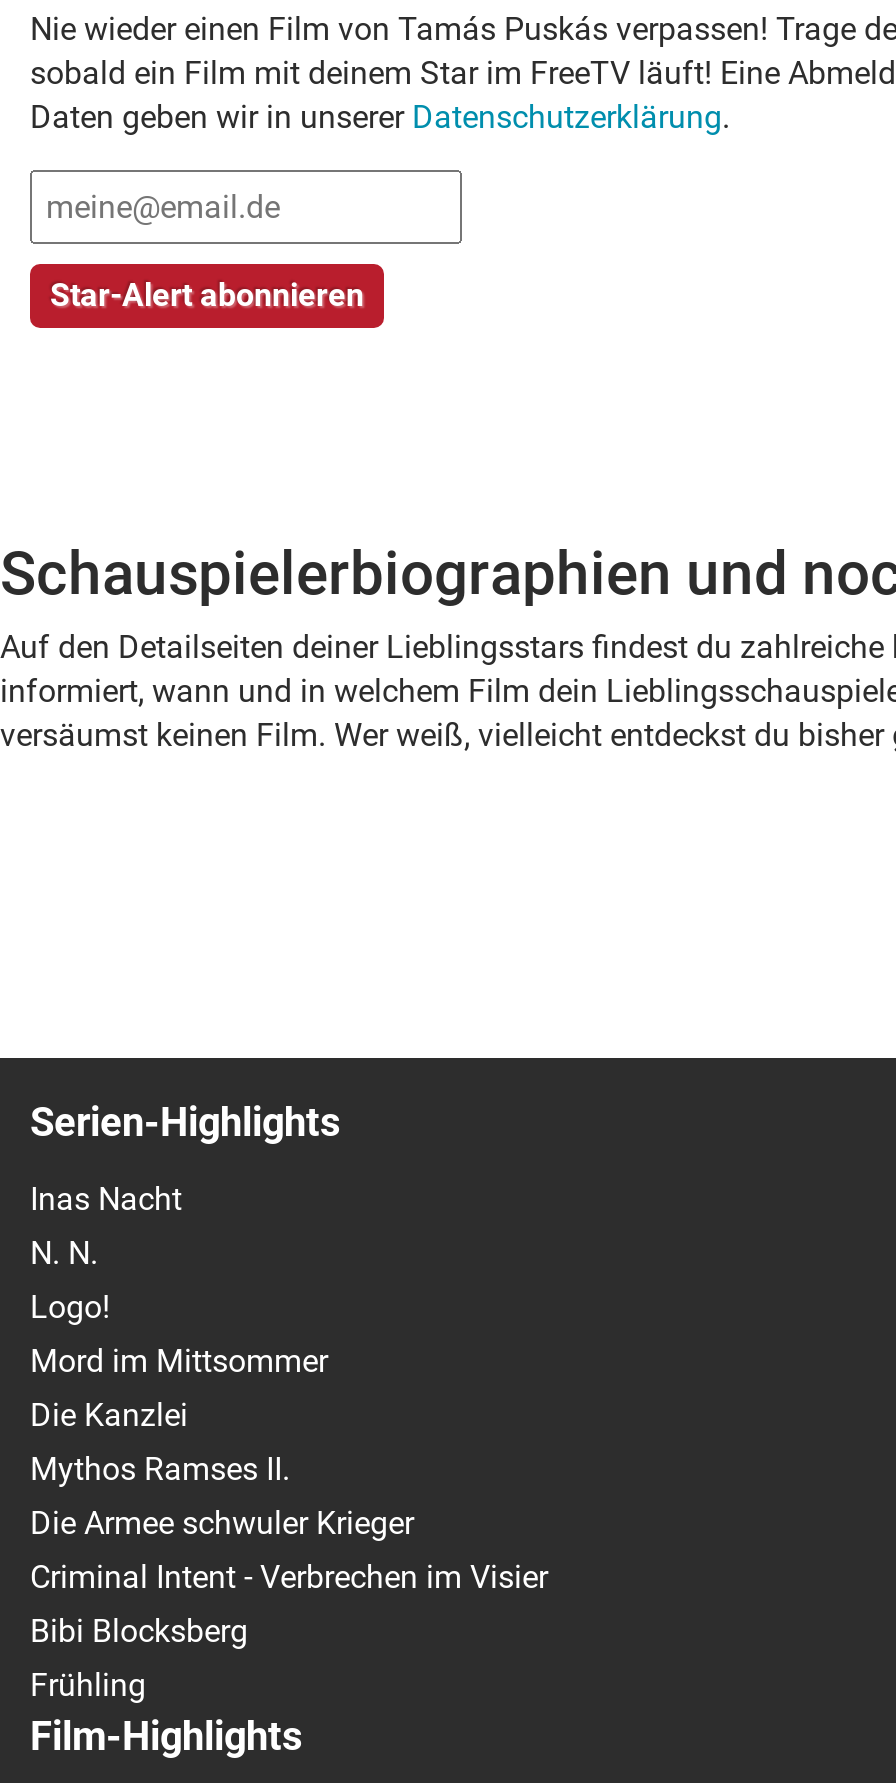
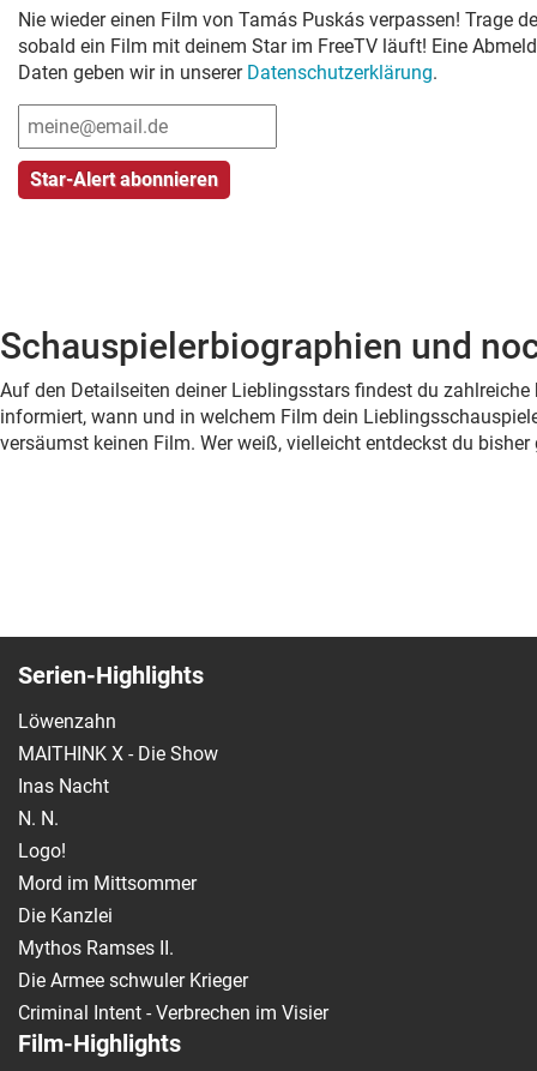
none -> [18,710,218,765] Löwenzahn | MAITHINK X - Die Show
moved [30,1180,548,1596] -> [18,775,328,1024]: Inas Nacht | N. N. | Logo! | Mord im Mittsommer | Die Kanzlei | Mythos Ramses II. | Die Armee schwuler Krieger | Criminal Intent - Verbrechen im Visier
[30,1612,248,1704] Bibi Blocksberg | Frühling -> none

